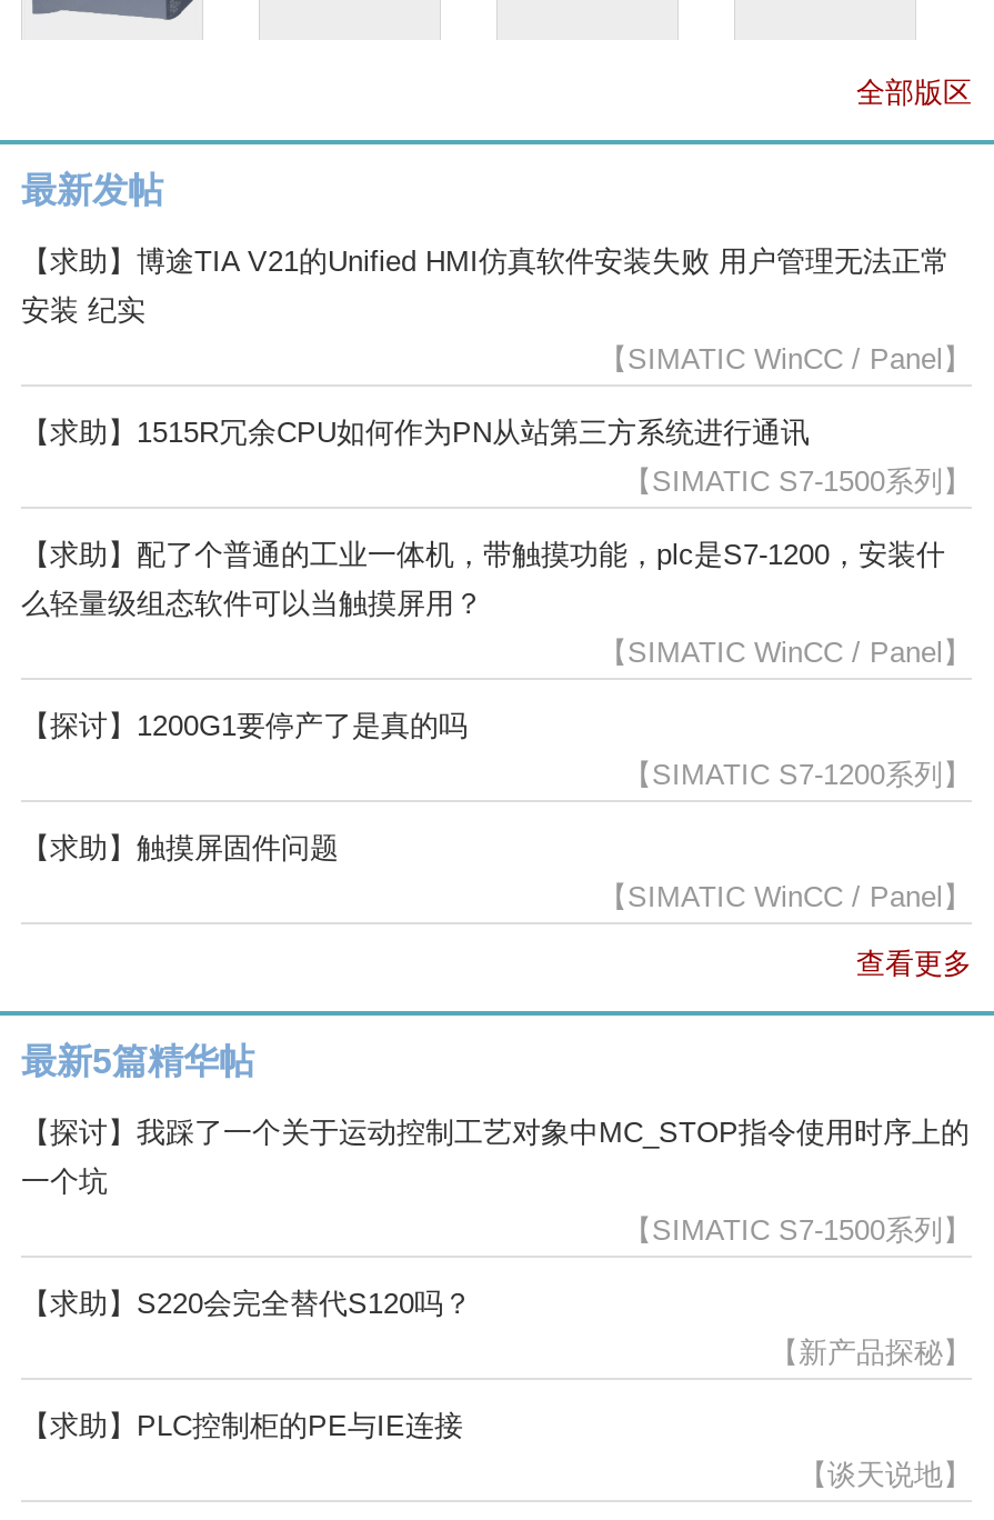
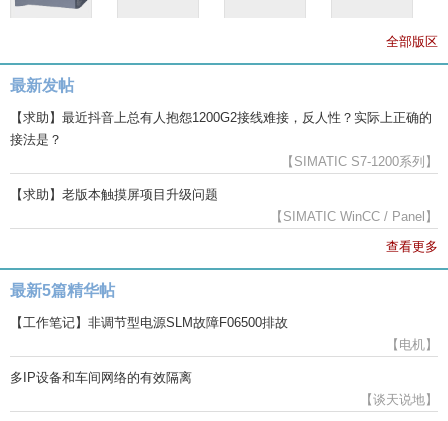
[21,244,972,742] 【求助】博途TIA V21的Unified HMI仿真软件安装失败 用户管理无法正常 | 安装 纪实 | 【SIMATIC WinCC / Panel】 | 【求助】1515R冗余CPU如何作为PN从站第三方系统进行通讯 | 【SIMATIC S7-1500系列】 | 【求助】配了个普通的工业一体机，带触摸功能，plc是S7-1200，安装什 | 么轻量级组态软件可以当触摸屏用？ | 【SIMATIC WinCC / Panel】 | 【探讨】1200G1要停产了是真的吗 -> [10,110,432,147] 【求助】最近抖音上总有人抱怨1200G2接线难接，反人性？实际上正确的 | 接法是？
[21,831,339,864] 【求助】触摸屏固件问题 -> [10,187,218,202] 【求助】老版本触摸屏项目升级问题
[21,1116,972,1442] 【探讨】我踩了一个关于运动控制工艺对象中MC_STOP指令使用时序上的 | 一个坑 | 【SIMATIC S7-1500系列】 | 【求助】S220会完全替代S120吗？ | 【新产品探秘】 | 【求助】PLC控制柜的PE与IE连接 -> [10,315,438,385] 【工作笔记】非调节型电源SLM故障F06500排故 | 【电机】 | 多IP设备和车间网络的有效隔离

